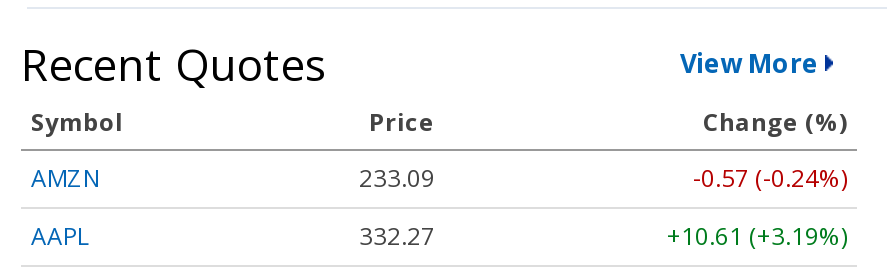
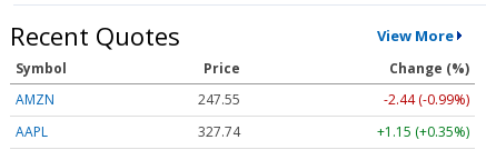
[359,160,435,194] 233.09 -> [198,89,240,108] 247.55
[693,160,847,194] -0.57 (-0.24%) -> [384,89,469,108] -2.44 (-0.99%)
[359,218,435,252] 332.27 -> [198,122,240,141] 327.74
[667,218,847,252] +10.61 (+3.19%) -> [377,122,469,141] +1.15 (+0.35%)

